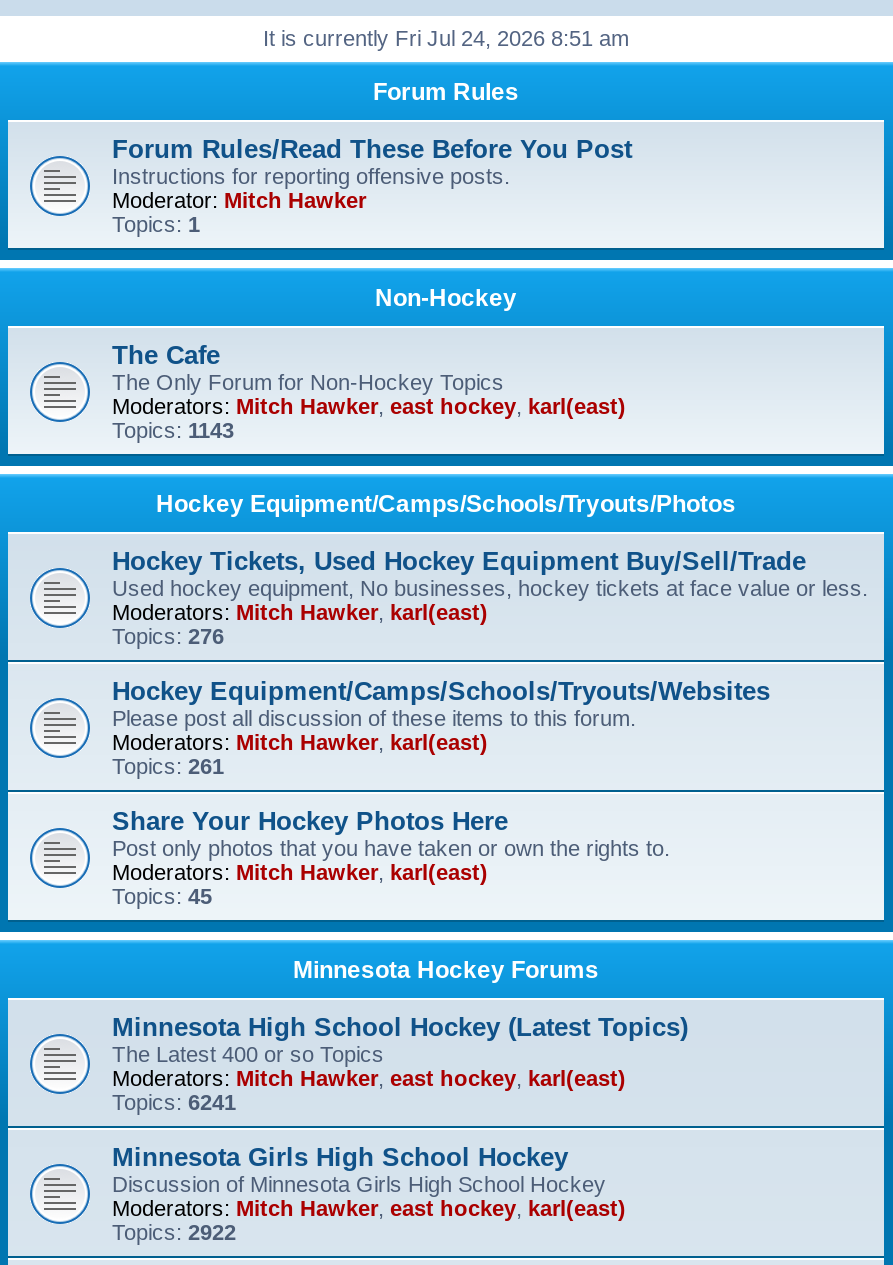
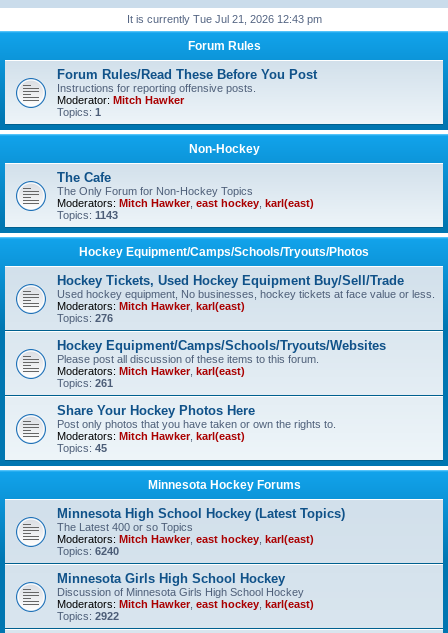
[263,26,629,50] It is currently Fri Jul 24, 2026 8:51 am -> [126,13,321,25] It is currently Tue Jul 21, 2026 12:43 pm
[112,1090,236,1114] Topics: 6241 -> [57,545,119,557] Topics: 6240

